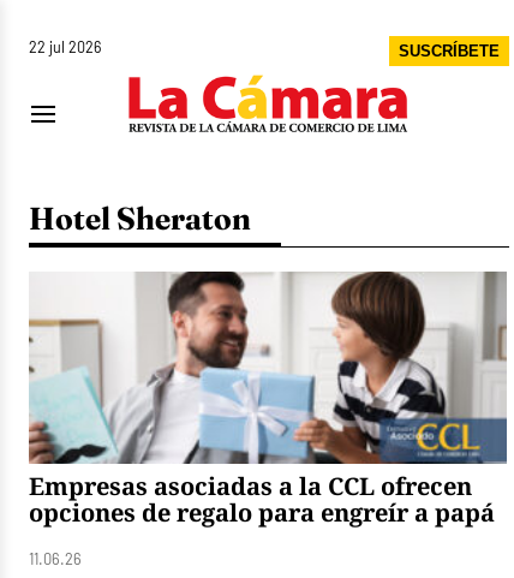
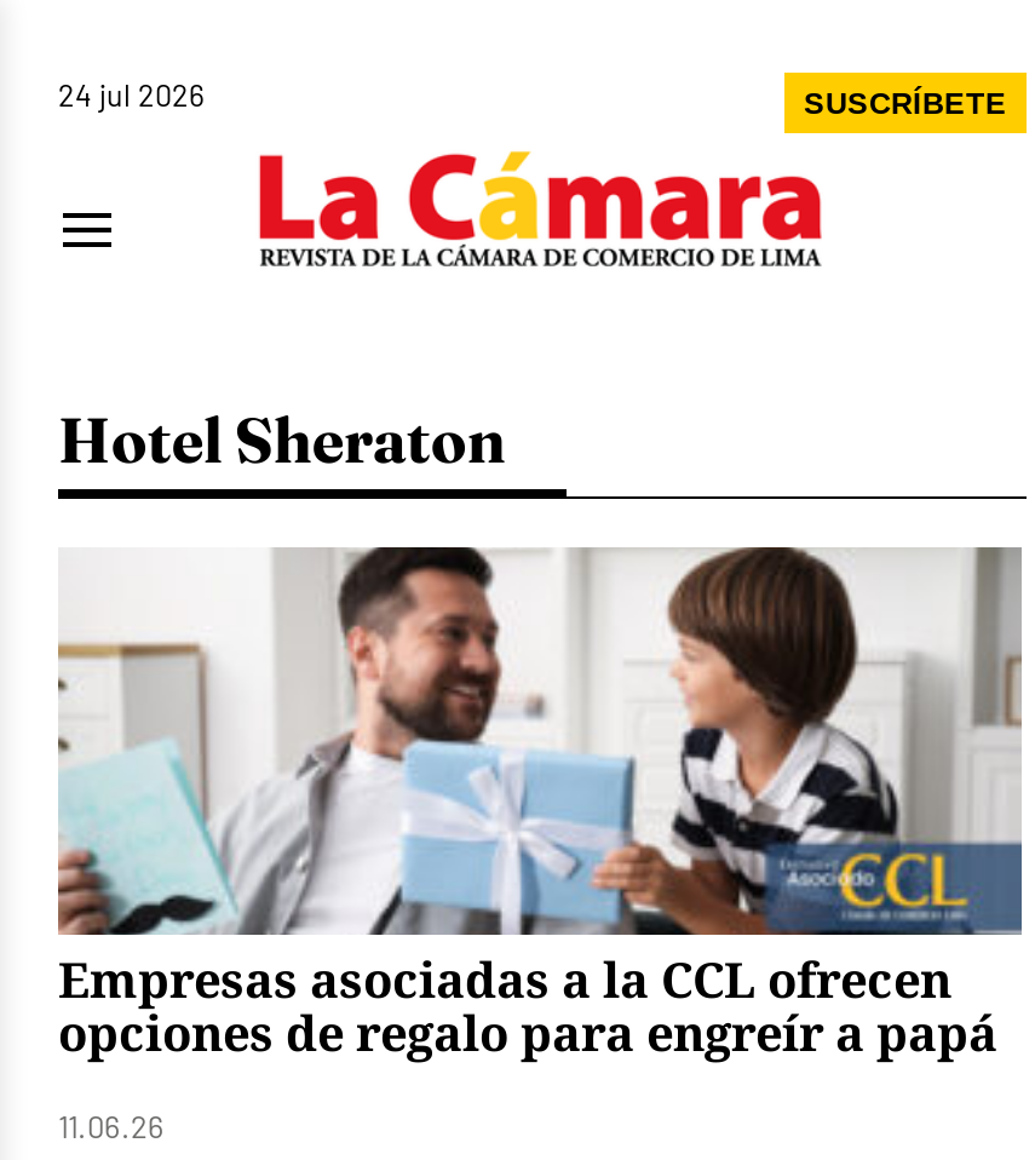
[29,37,101,56] 22 jul 2026 -> [58,75,203,114] 24 jul 2026

